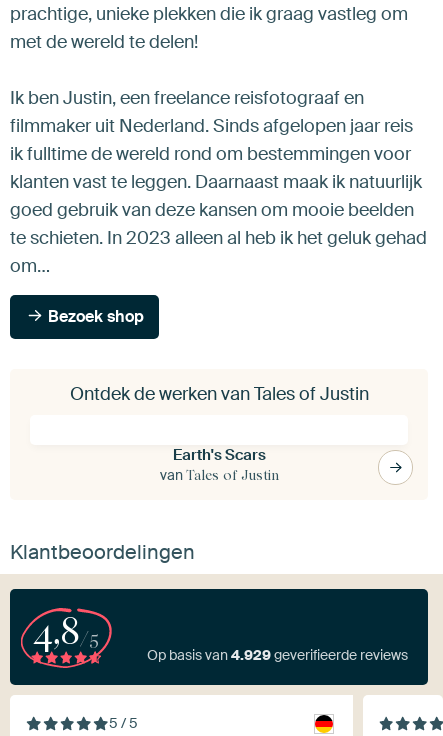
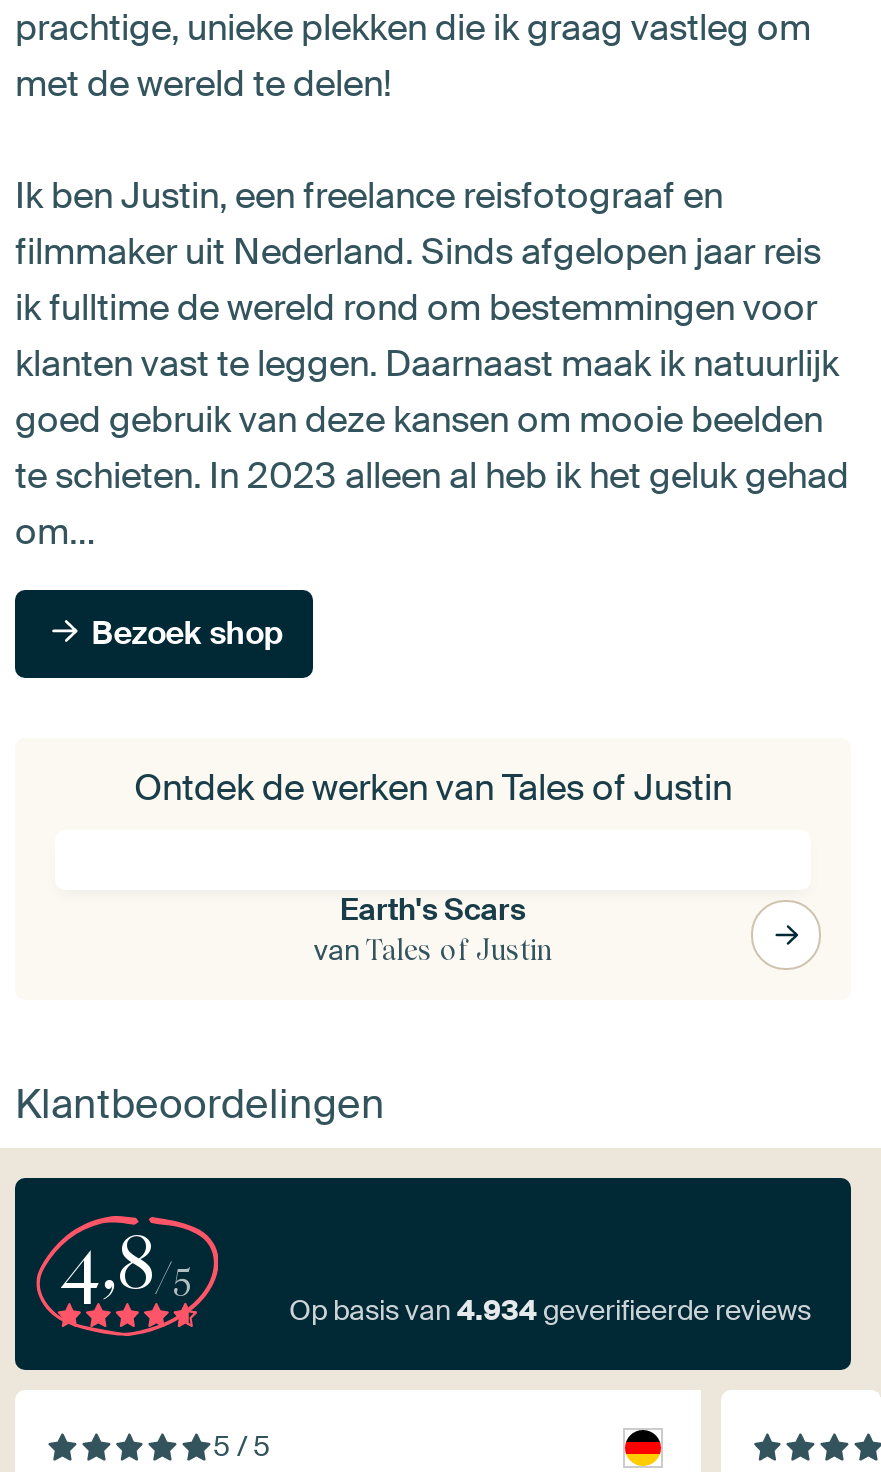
[147,646,408,664] Op basis van 4.929 geverifieerde reviews -> [289,1291,811,1327] Op basis van 4.934 geverifieerde reviews

